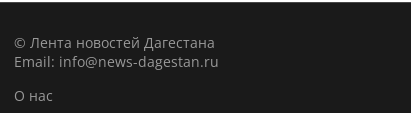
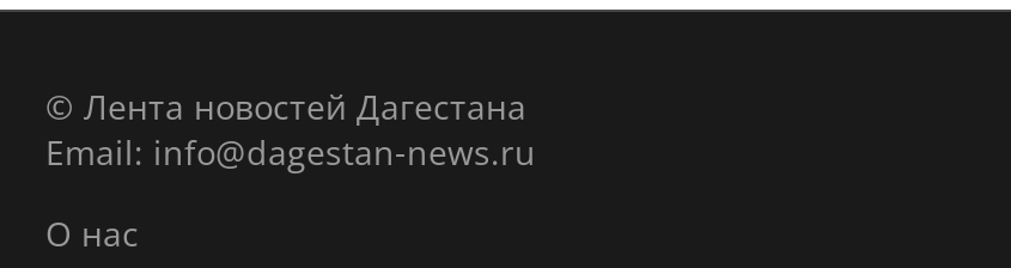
[14,52,219,71] Email: info@news-dagestan.ru -> [45,129,536,175] Email: info@dagestan-news.ru

